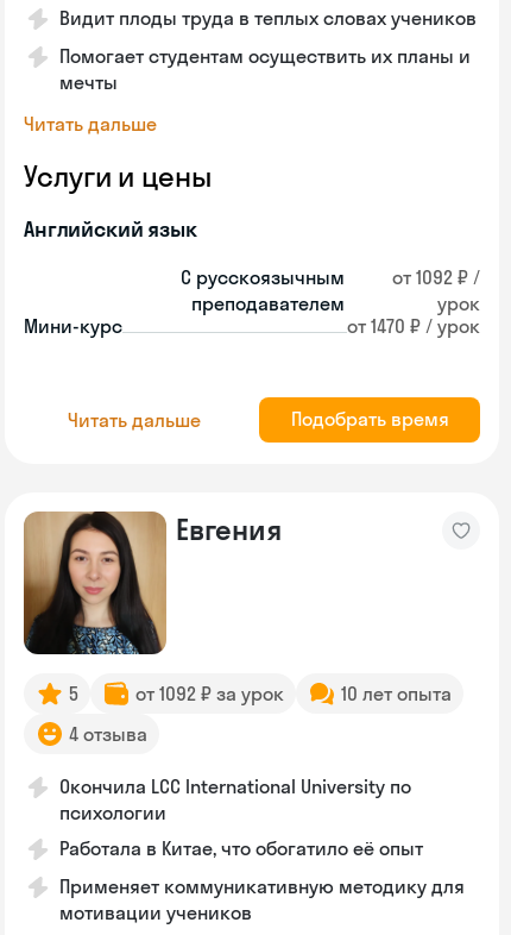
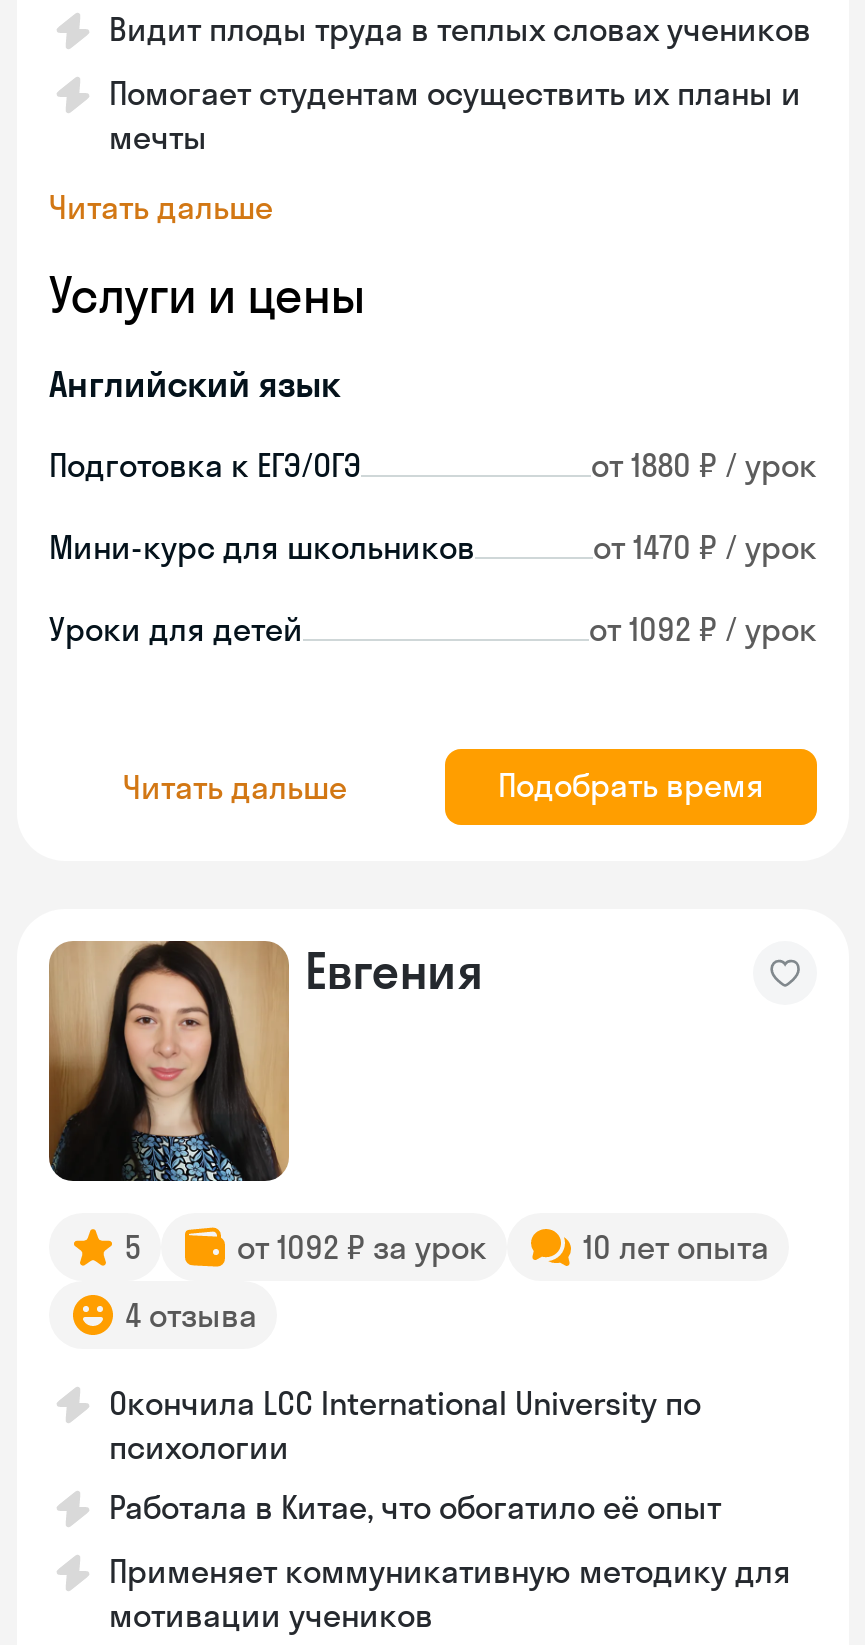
[24,265,480,338] от 1092 ₽ / | урок | Мини-курс -> [49,527,475,567] Мини-курс для школьников
[181,265,345,315] С русскоязычным | преподавателем -> [49,445,817,485] Подготовка к ЕГЭ/ОГЭ | от 1880 ₽ / урок
none -> [49,609,817,649] Уроки для детей | от 1092 ₽ / урок

